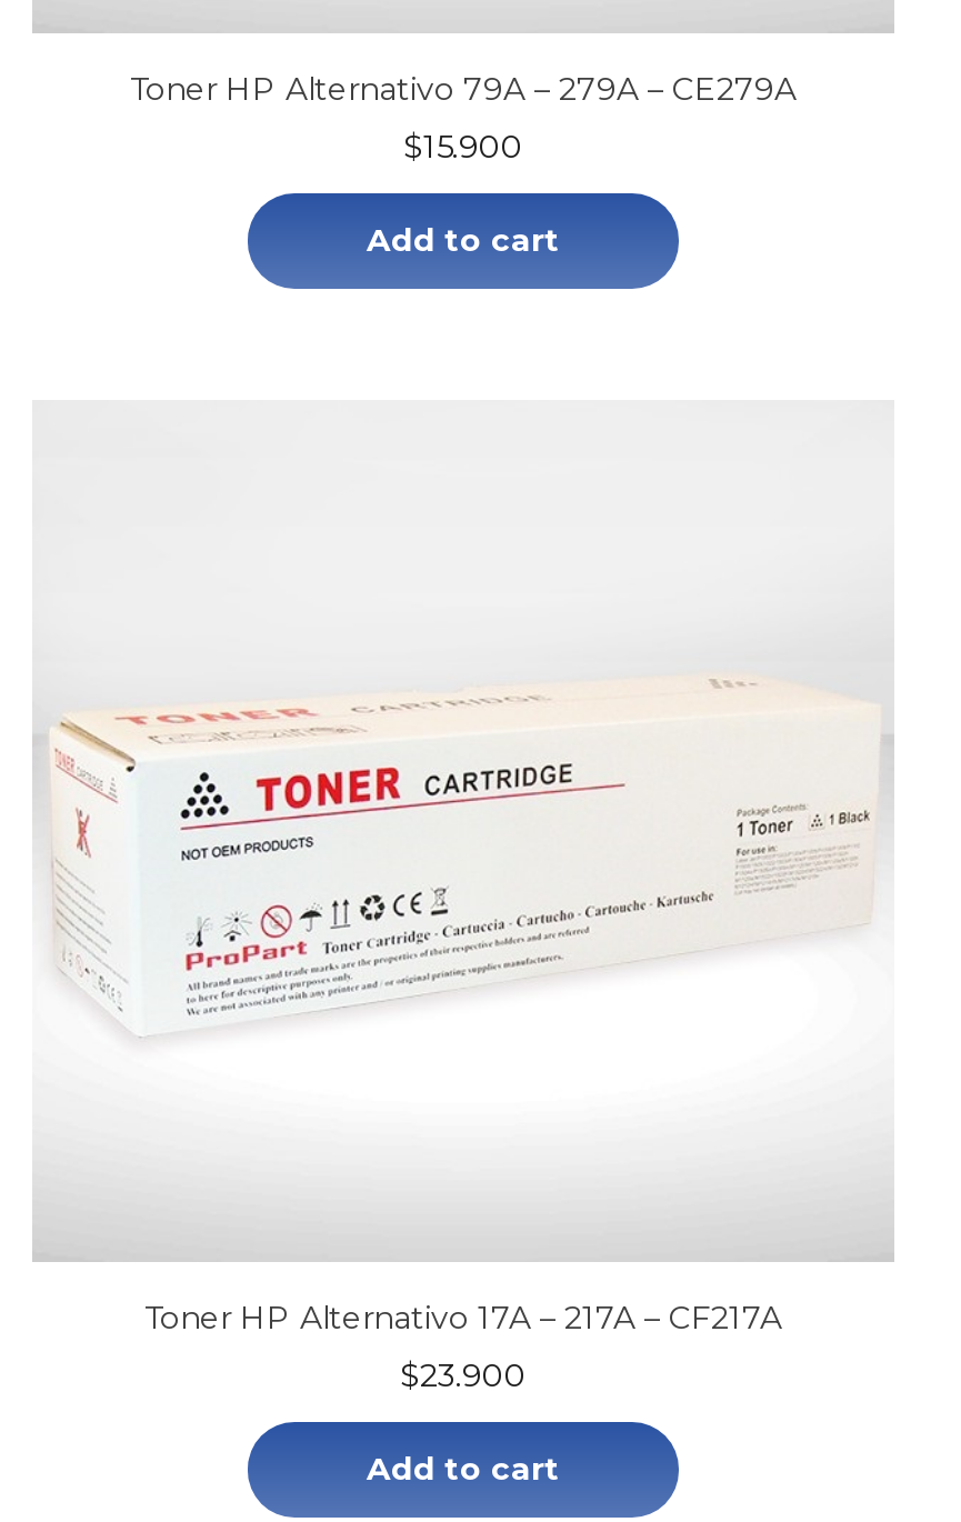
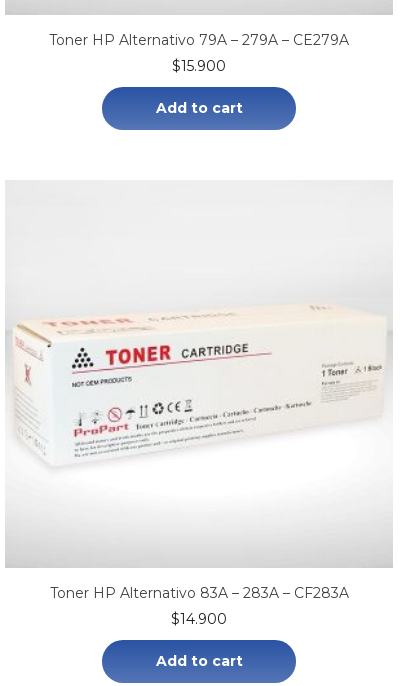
[144,1298,782,1338] Toner HP Alternativo 17A – 217A – CF217A -> [49,584,348,602] Toner HP Alternativo 83A – 283A – CF283A
[400,1356,527,1396] $23.900 -> [171,610,227,628] $14.900

